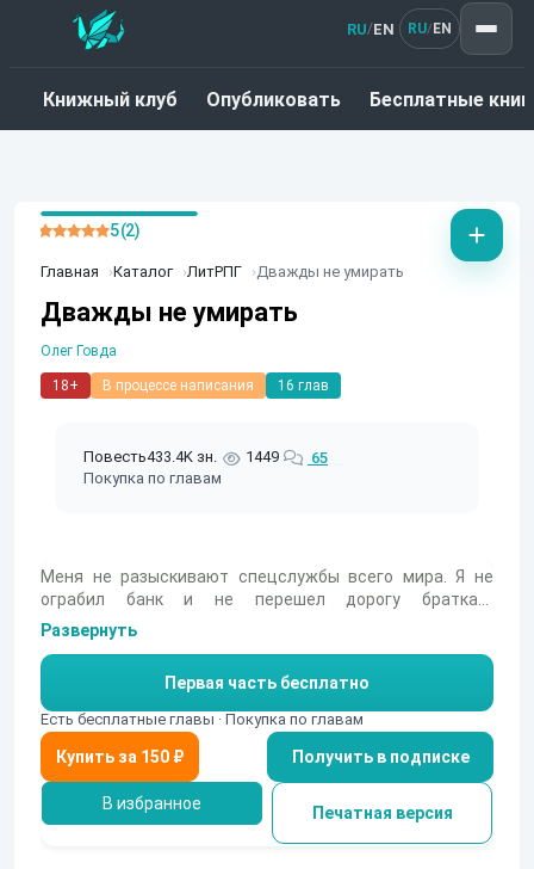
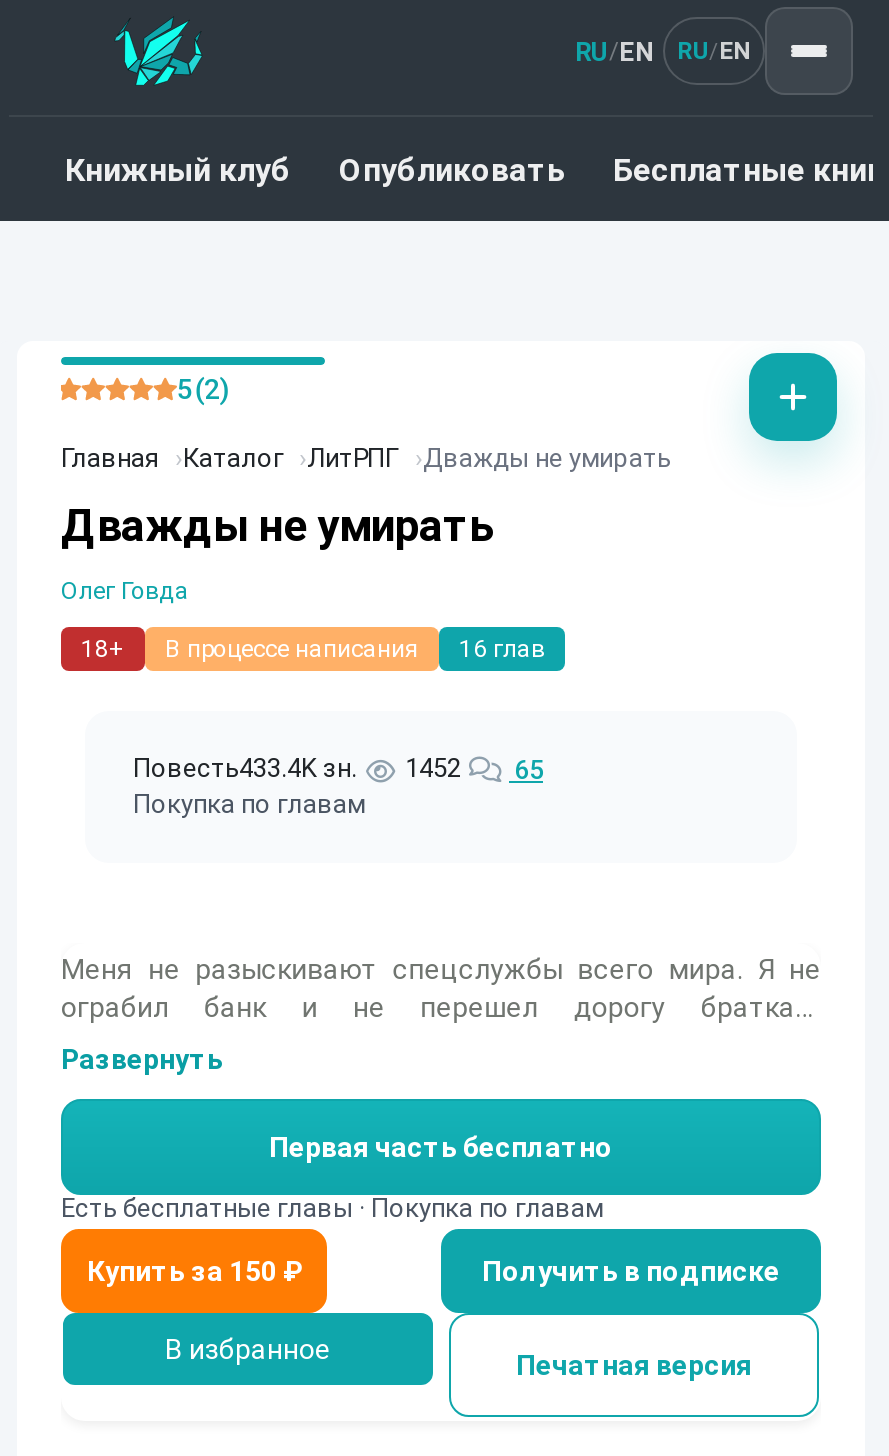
[83,448,328,467] Повесть433.4K зн. 1449 65 -> [133,753,543,785] Повесть433.4K зн. 1452 65

